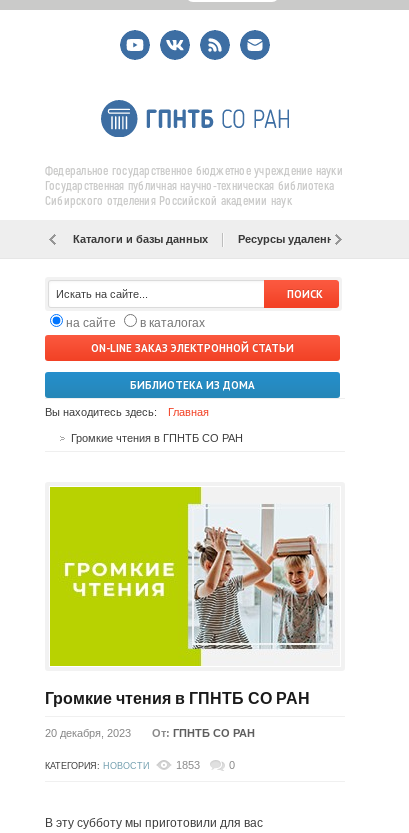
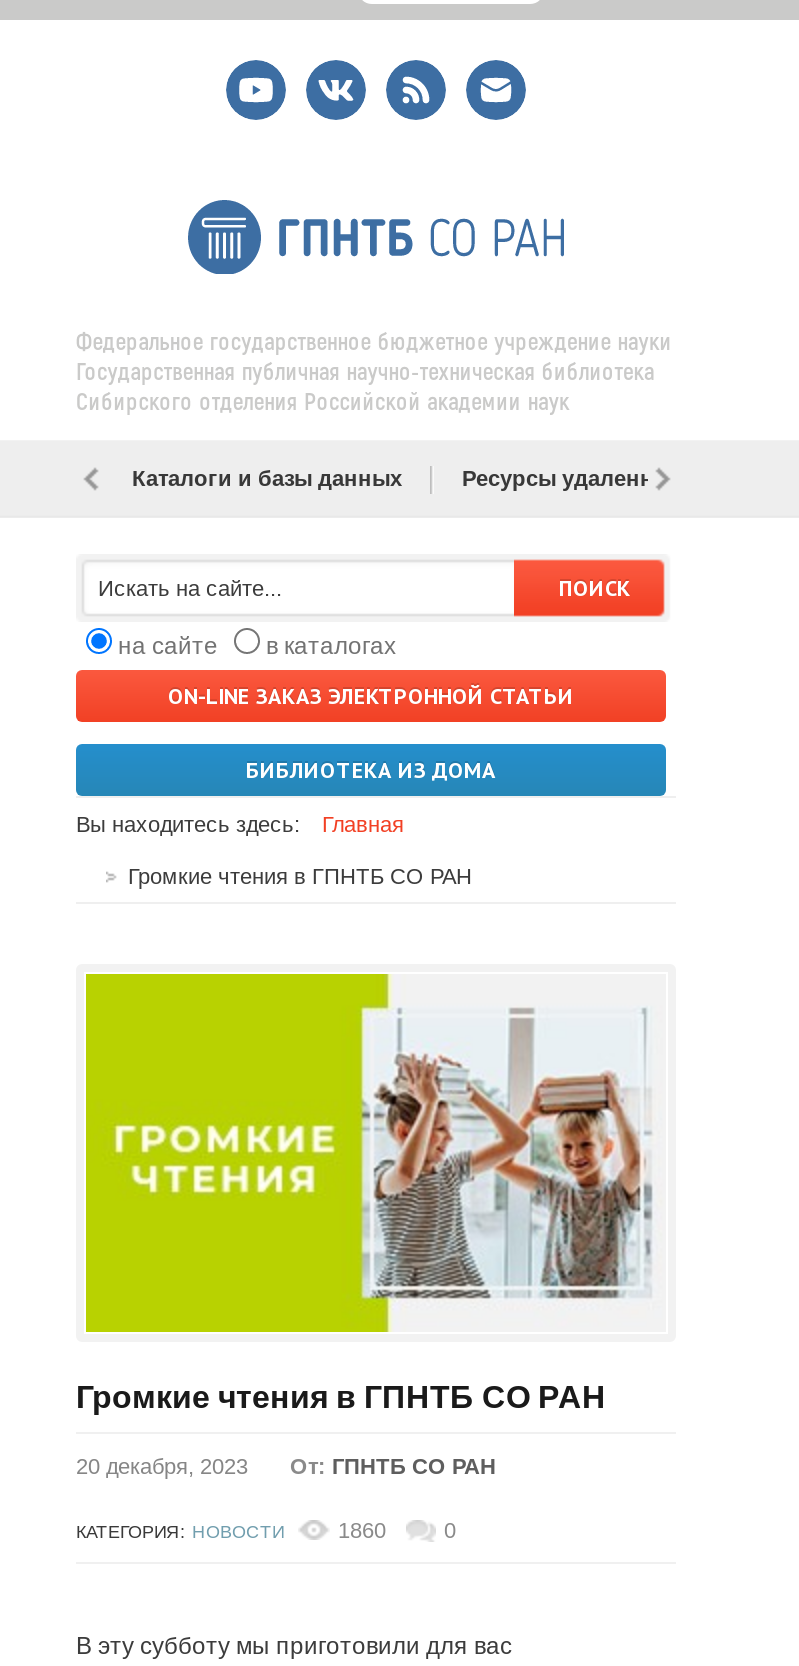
[176,759,200,771] 1853 -> [338,1518,386,1542] 1860

